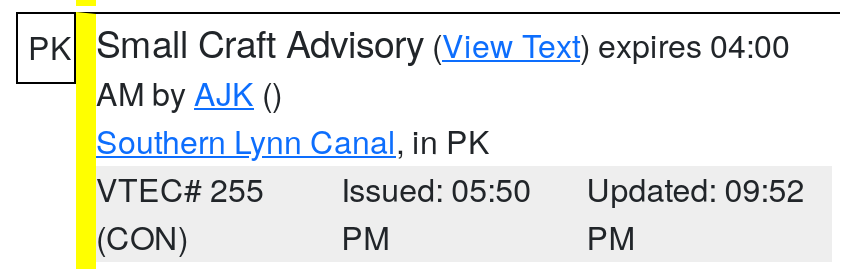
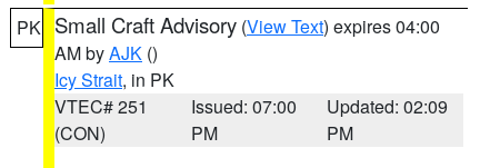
[96,118,490,212] Southern Lynn Canal, in PK | VTEC# 255 -> [54,67,174,119] Icy Strait, in PK | VTEC# 251
[341,166,531,212] Issued: 05:50 -> [191,93,296,119] Issued: 07:00
[586,166,804,212] Updated: 09:52 -> [327,93,448,119] Updated: 02:09

